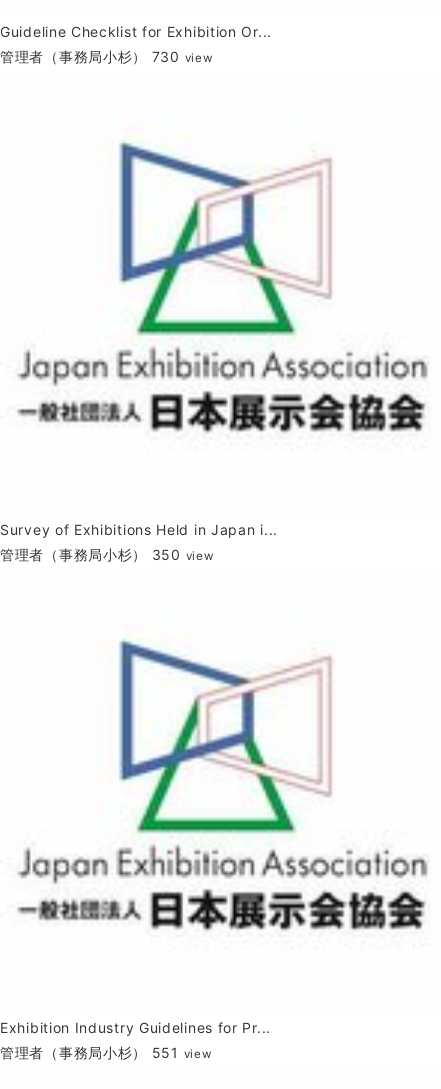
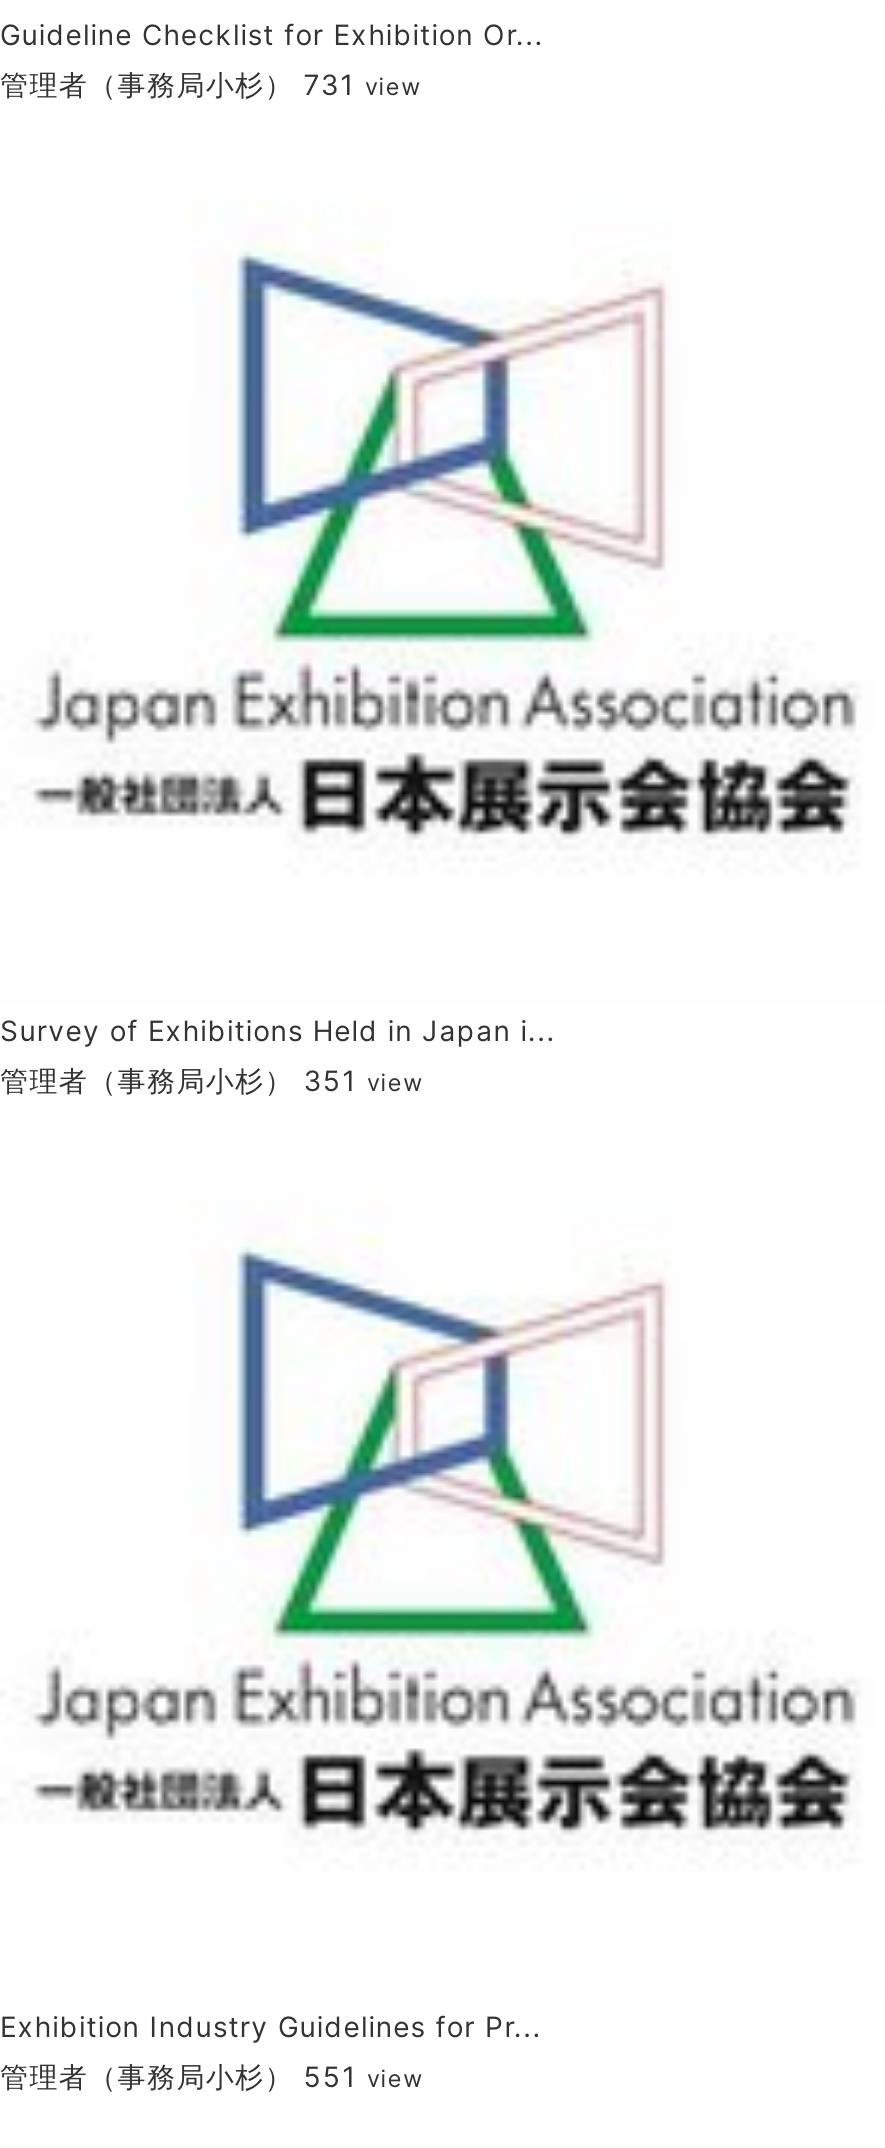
[0,48,212,65] 管理者（事務局小杉）730 view -> [0,67,421,101] 管理者（事務局小杉）731 view
[0,546,213,563] 管理者（事務局小杉）350 view -> [0,1063,423,1097] 管理者（事務局小杉）351 view

